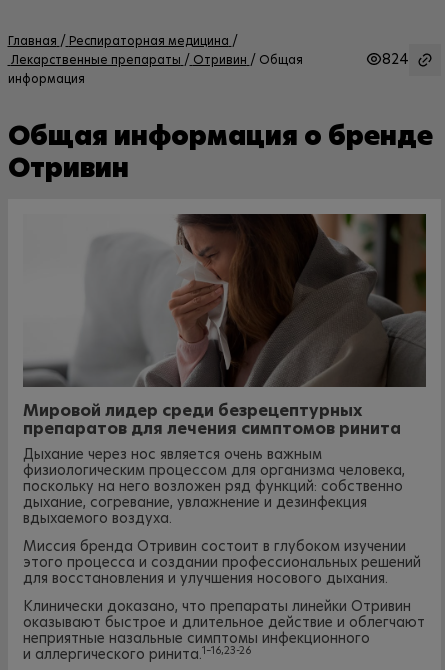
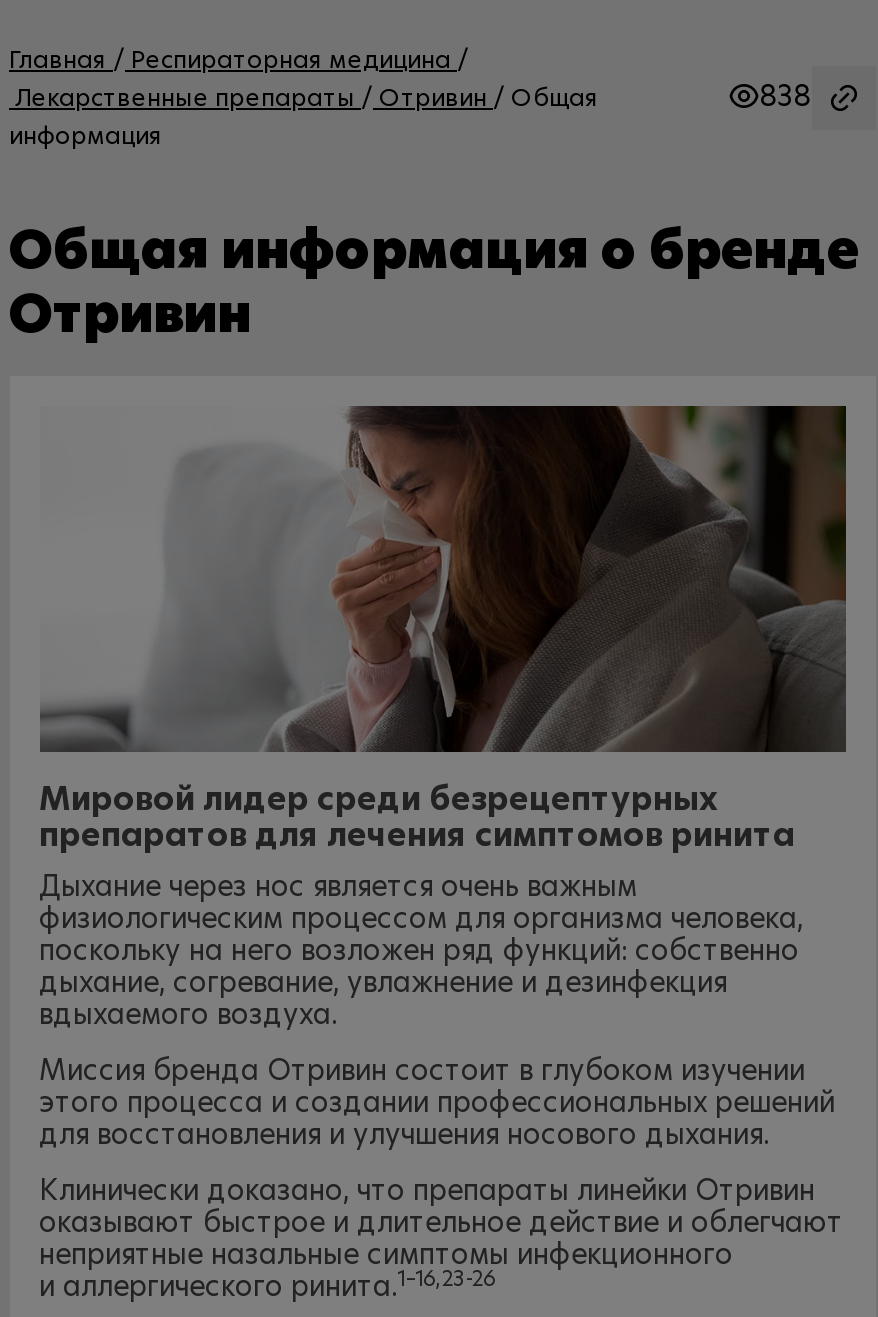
[381,49,408,69] 824 -> [759,76,811,116] 838

